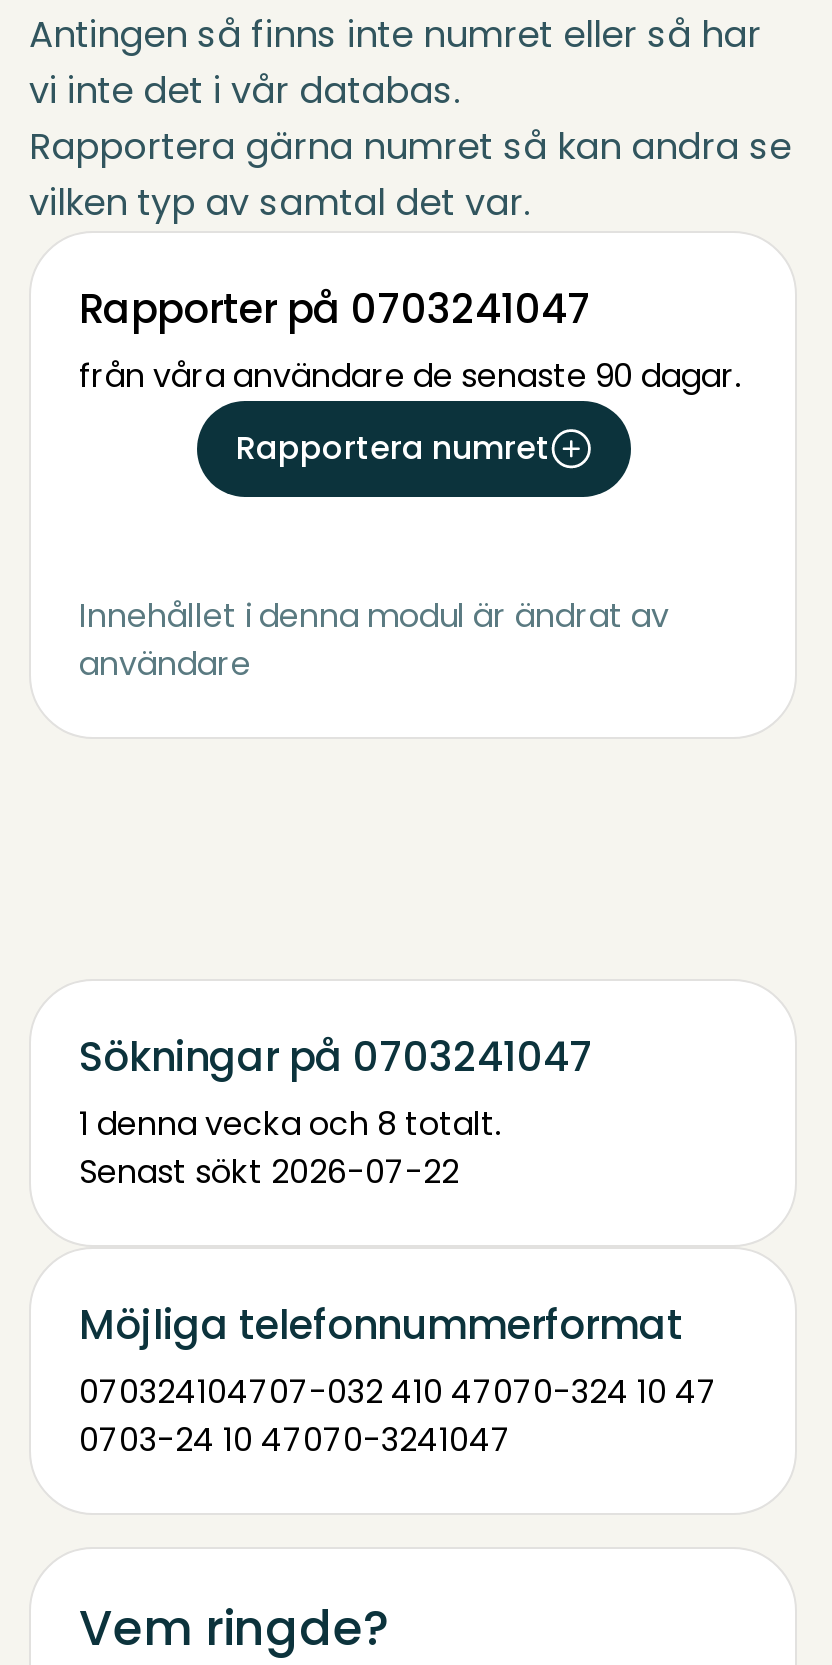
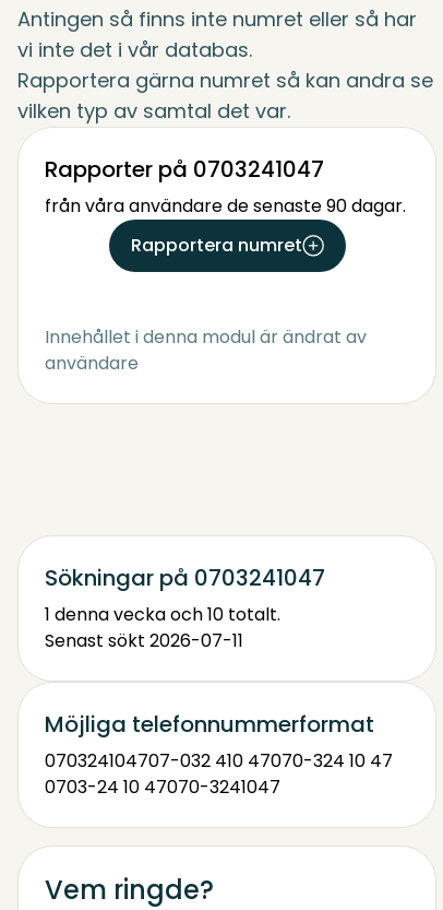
[79,1101,501,1147] 1 denna vecka och 8 totalt. -> [45,602,280,627] 1 denna vecka och 10 totalt.
[79,1149,459,1195] Senast sökt 2026-07-22 -> [45,628,243,653] Senast sökt 2026-07-11

